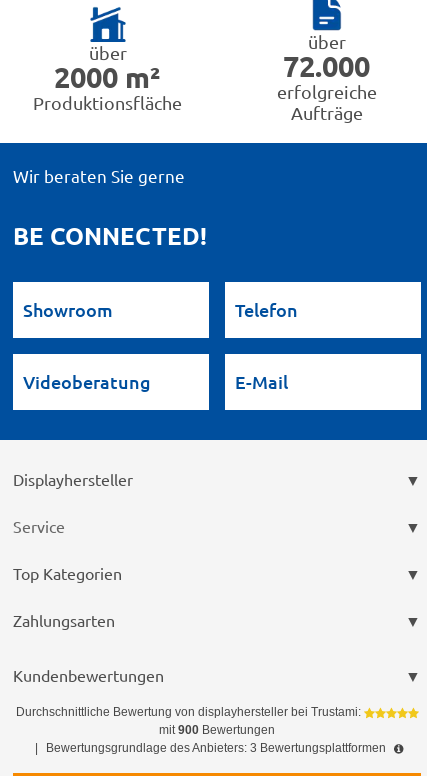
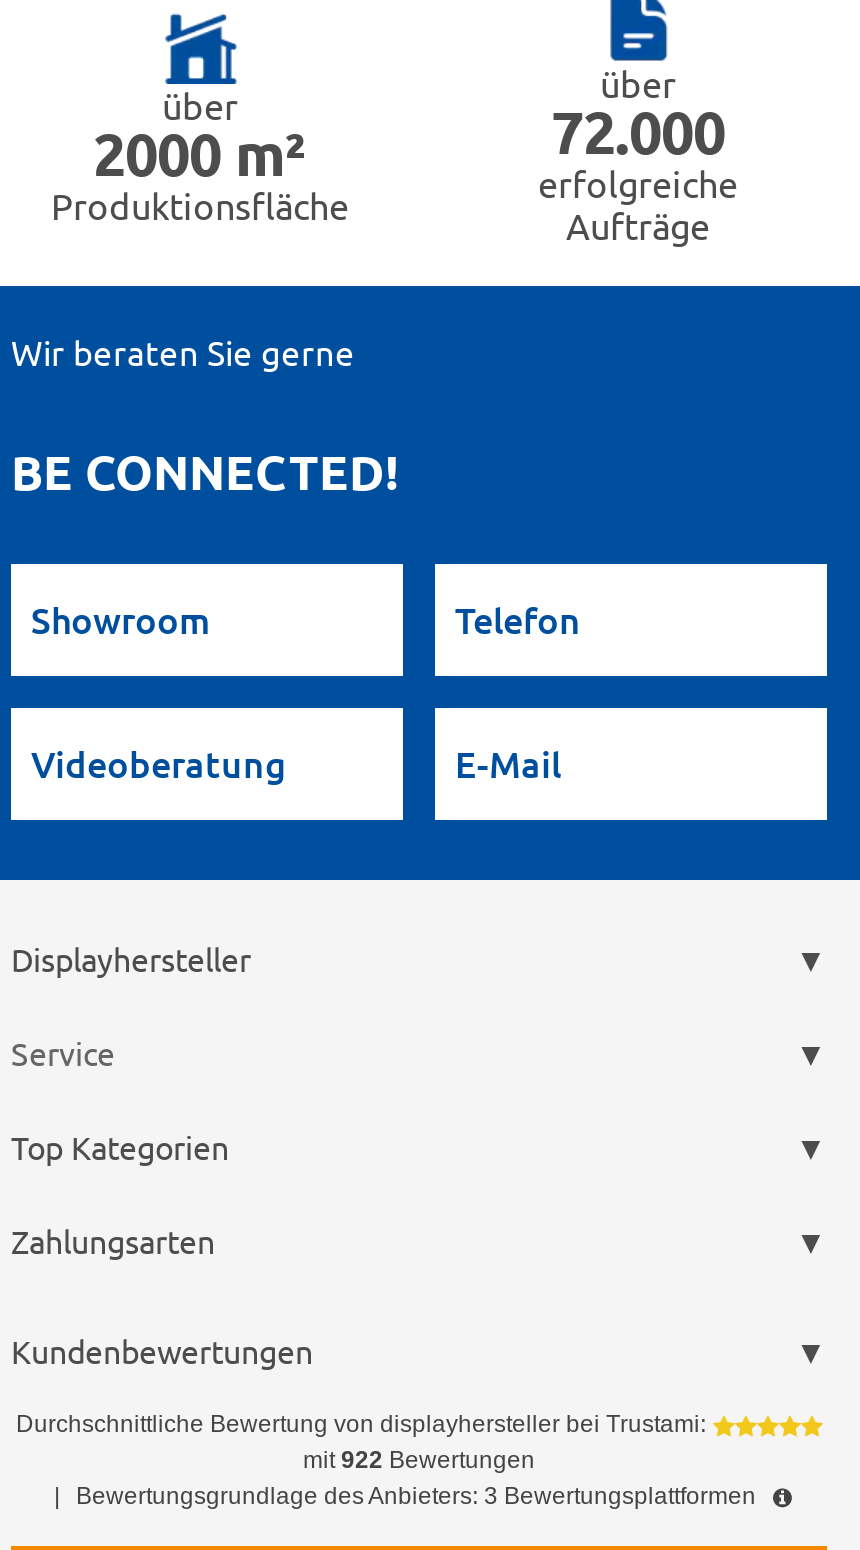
[159,723,275,737] mit 900 Bewertungen -> [303,1446,535,1474] mit 922 Bewertungen

